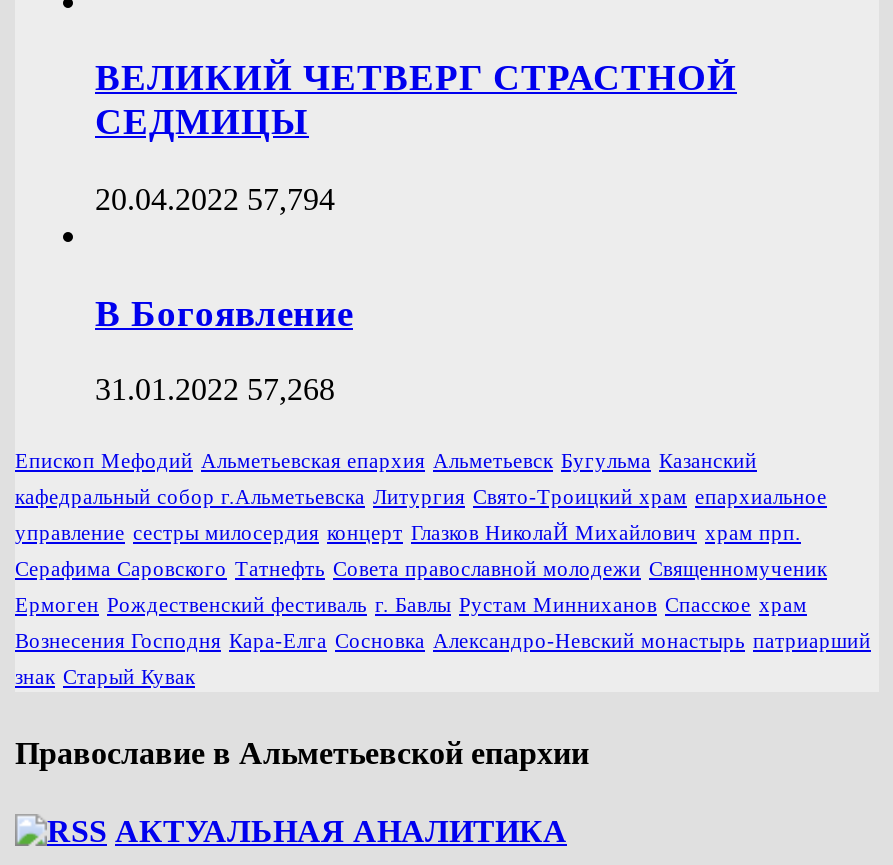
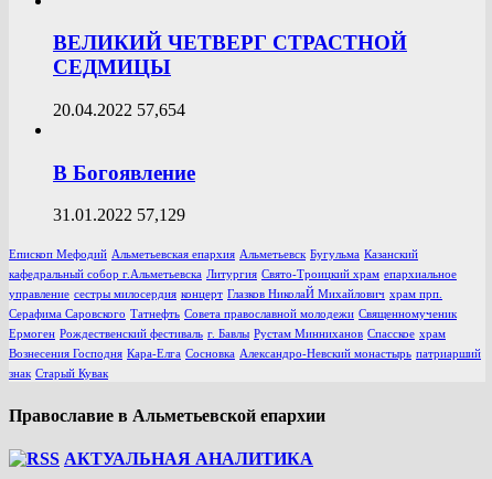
[95,182,335,216] 20.04.2022 57,794 -> [53,100,185,119] 20.04.2022 57,654
[95,373,335,407] 31.01.2022 57,268 -> [53,206,185,225] 31.01.2022 57,129

